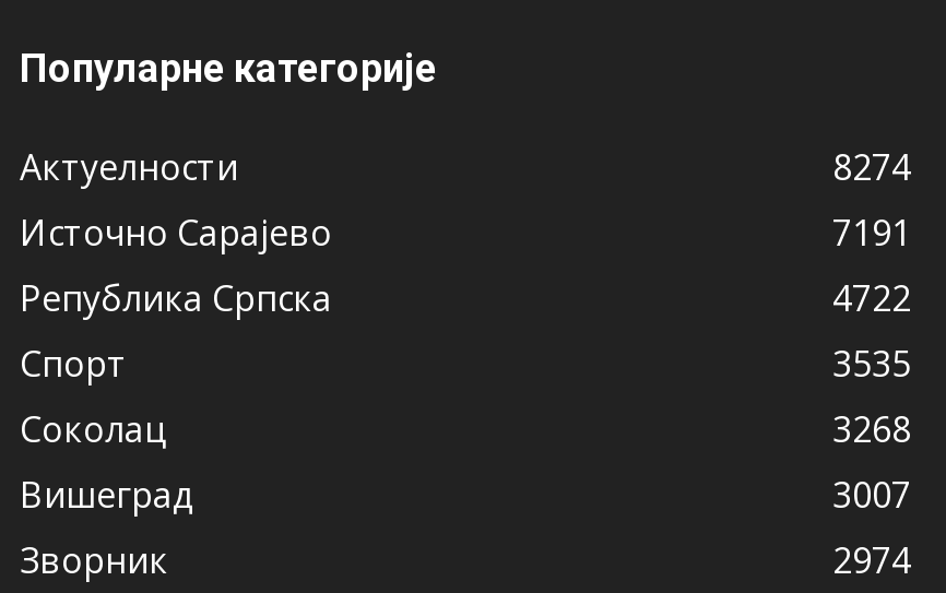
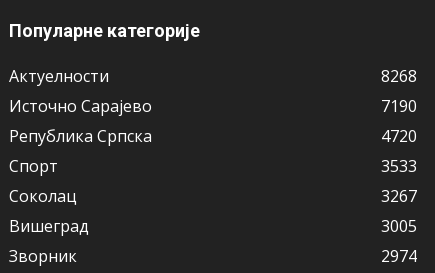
[832,143,911,191] 8274 -> [381,65,417,87] 8268
[832,208,911,256] 7191 -> [381,95,417,117] 7190
[832,274,911,322] 4722 -> [381,125,417,147] 4720
[832,339,911,387] 3535 -> [381,155,417,177] 3533
[832,405,911,453] 3268 -> [381,185,417,207] 3267
[832,470,911,519] 3007 -> [381,215,417,237] 3005

